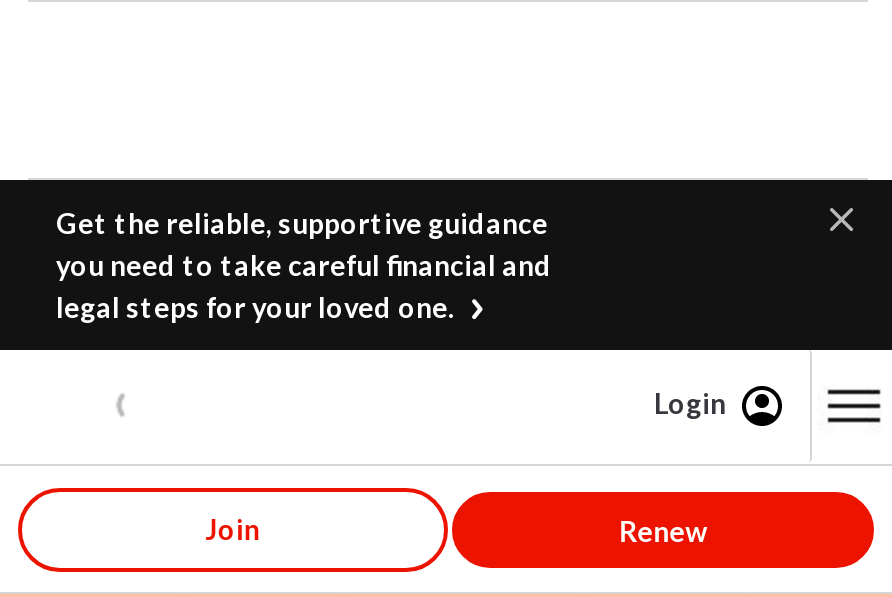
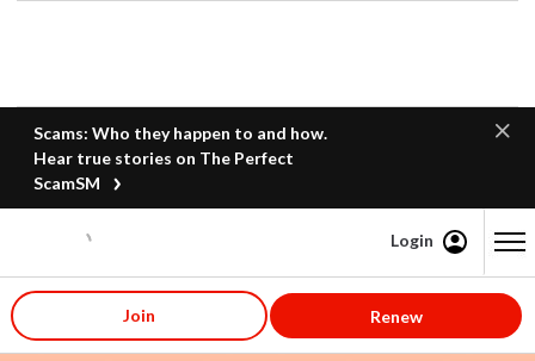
[56,206,552,324] Get the reliable, supportive guidance | you need to take careful financial and | legal steps for your loved one. -> [33,123,327,193] Scams: Who they happen to and how. | Hear true stories on The Perfect | ScamSM

